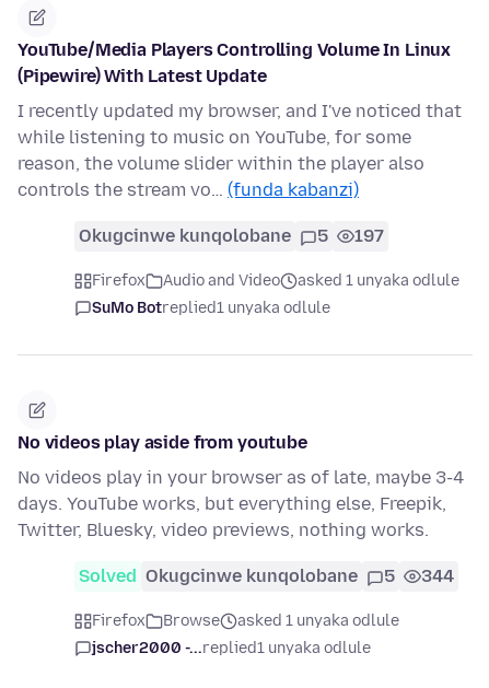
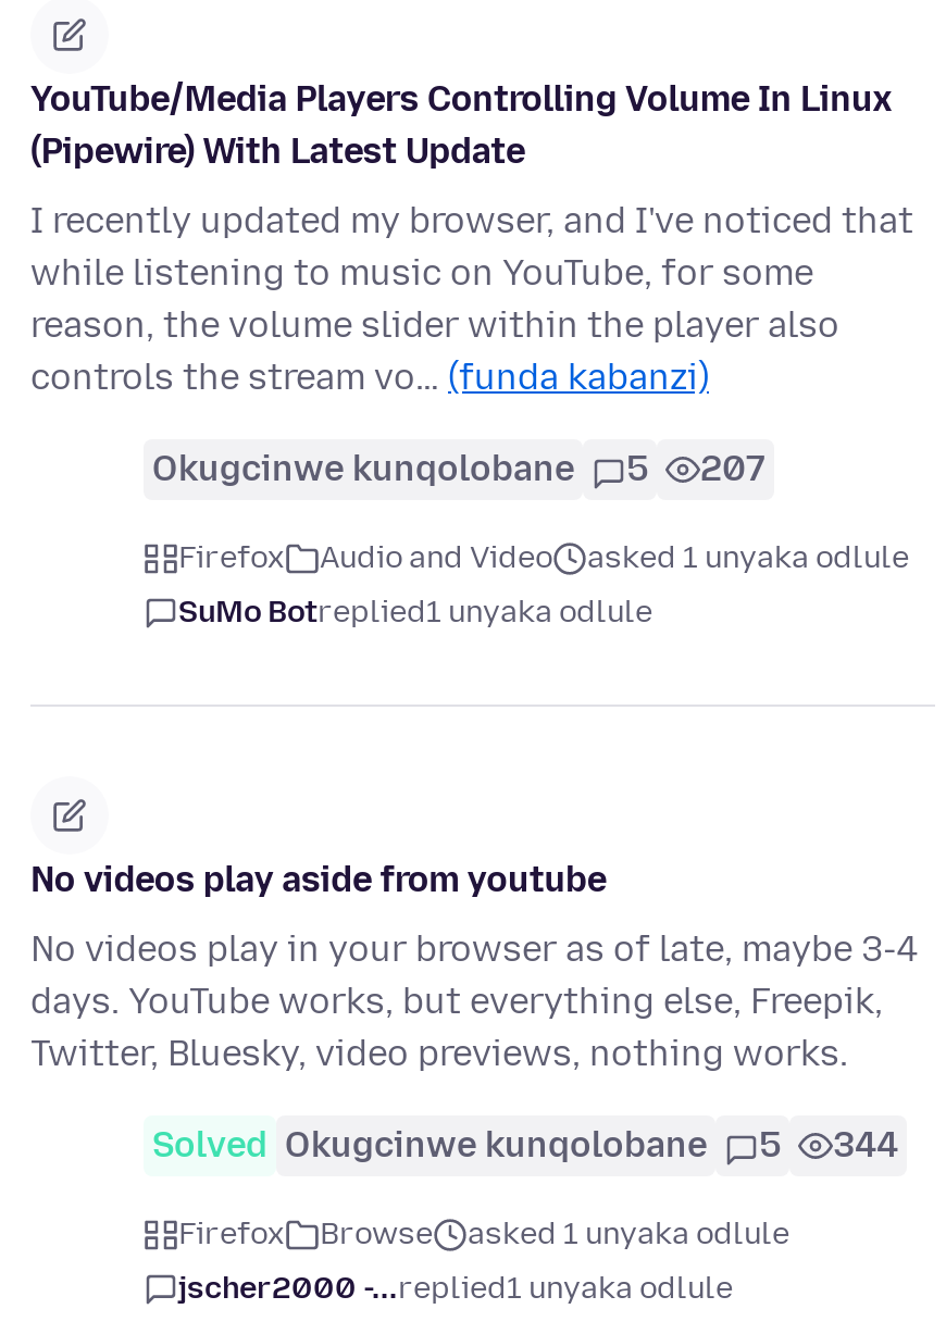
[79,226,384,247] Okugcinwe kunqolobane 5 197 -> [152,449,765,490] Okugcinwe kunqolobane 5 207

